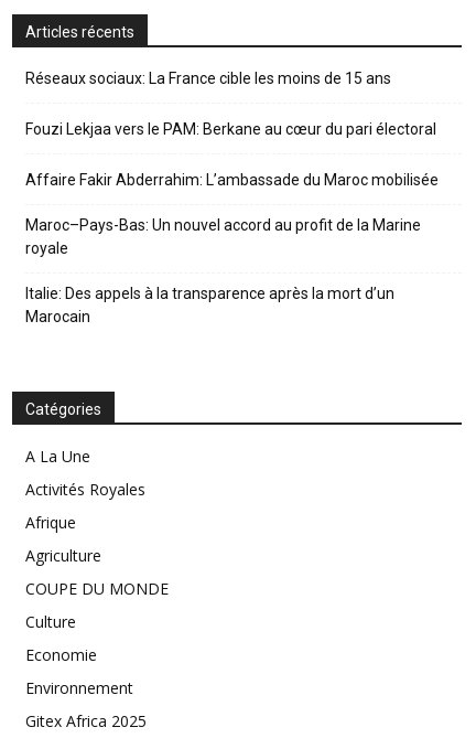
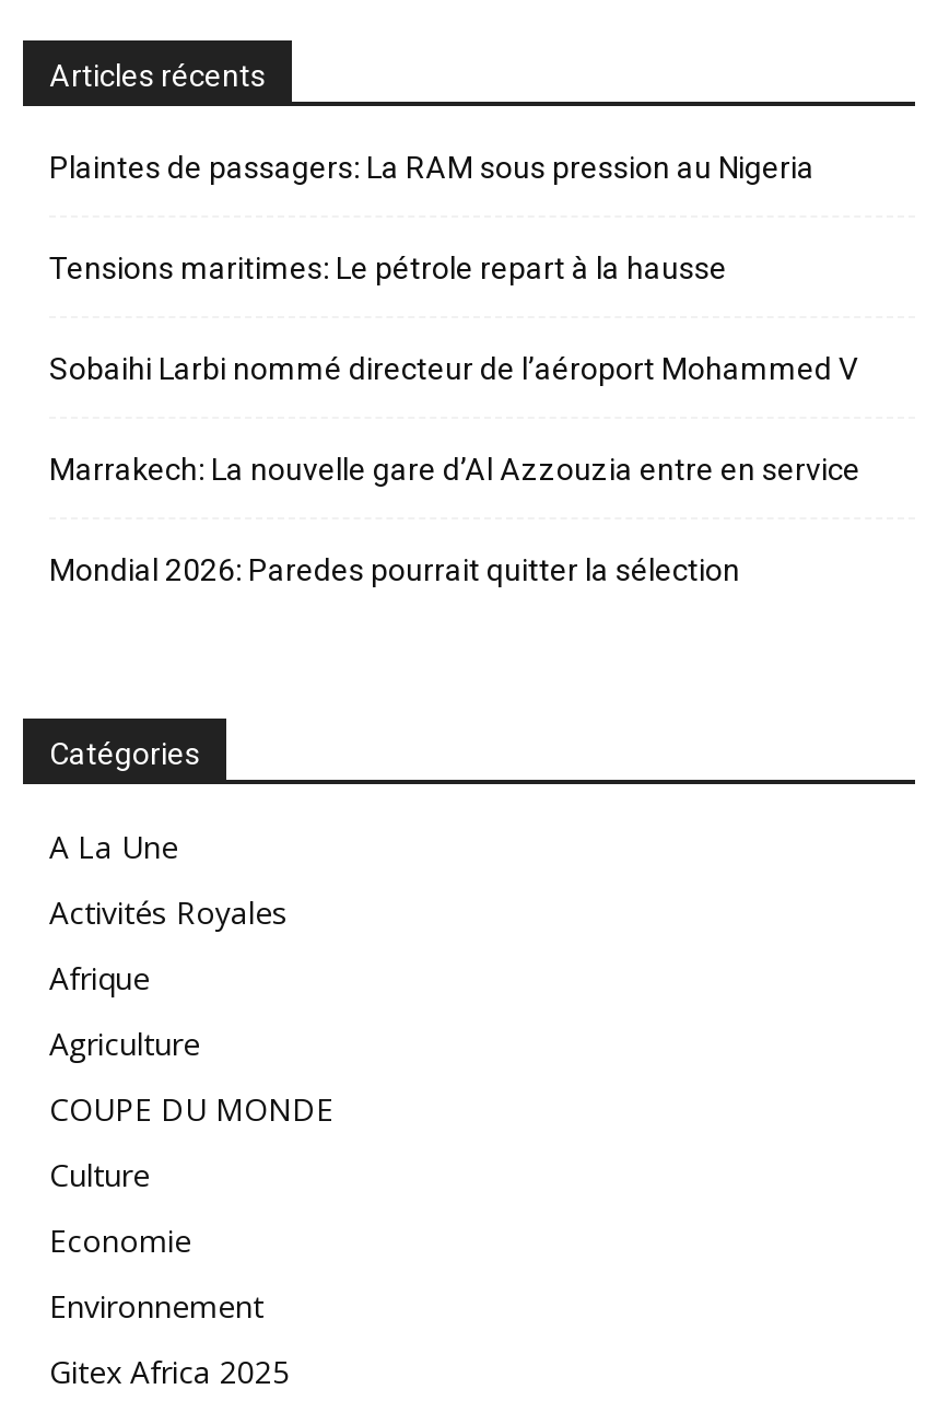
[25,70,391,87] Réseaux sociaux: La France cible les moins de 15 ans -> [49,149,814,184] Plaintes de passagers: La RAM sous pression au Nigeria
[25,120,436,138] Fouzi Lekjaa vers le PAM: Berkane au cœur du pari électoral -> [49,250,727,285] Tensions maritimes: Le pétrole repart à la hausse
[25,171,439,189] Affaire Fakir Abderrahim: L’ambassade du Maroc mobilisée -> [49,350,858,385] Sobaihi Larbi nommé directeur de l’aéroport Mohammed V
[25,216,421,257] Maroc–Pays-Bas: Un nouvel accord au profit de la Marine | royale -> [49,451,860,486] Marrakech: La nouvelle gare d’Al Azzouzia entre en service
[25,285,394,326] Italie: Des appels à la transparence après la mort d’un | Marocain -> [49,552,740,587] Mondial 2026: Paredes pourrait quitter la sélection

